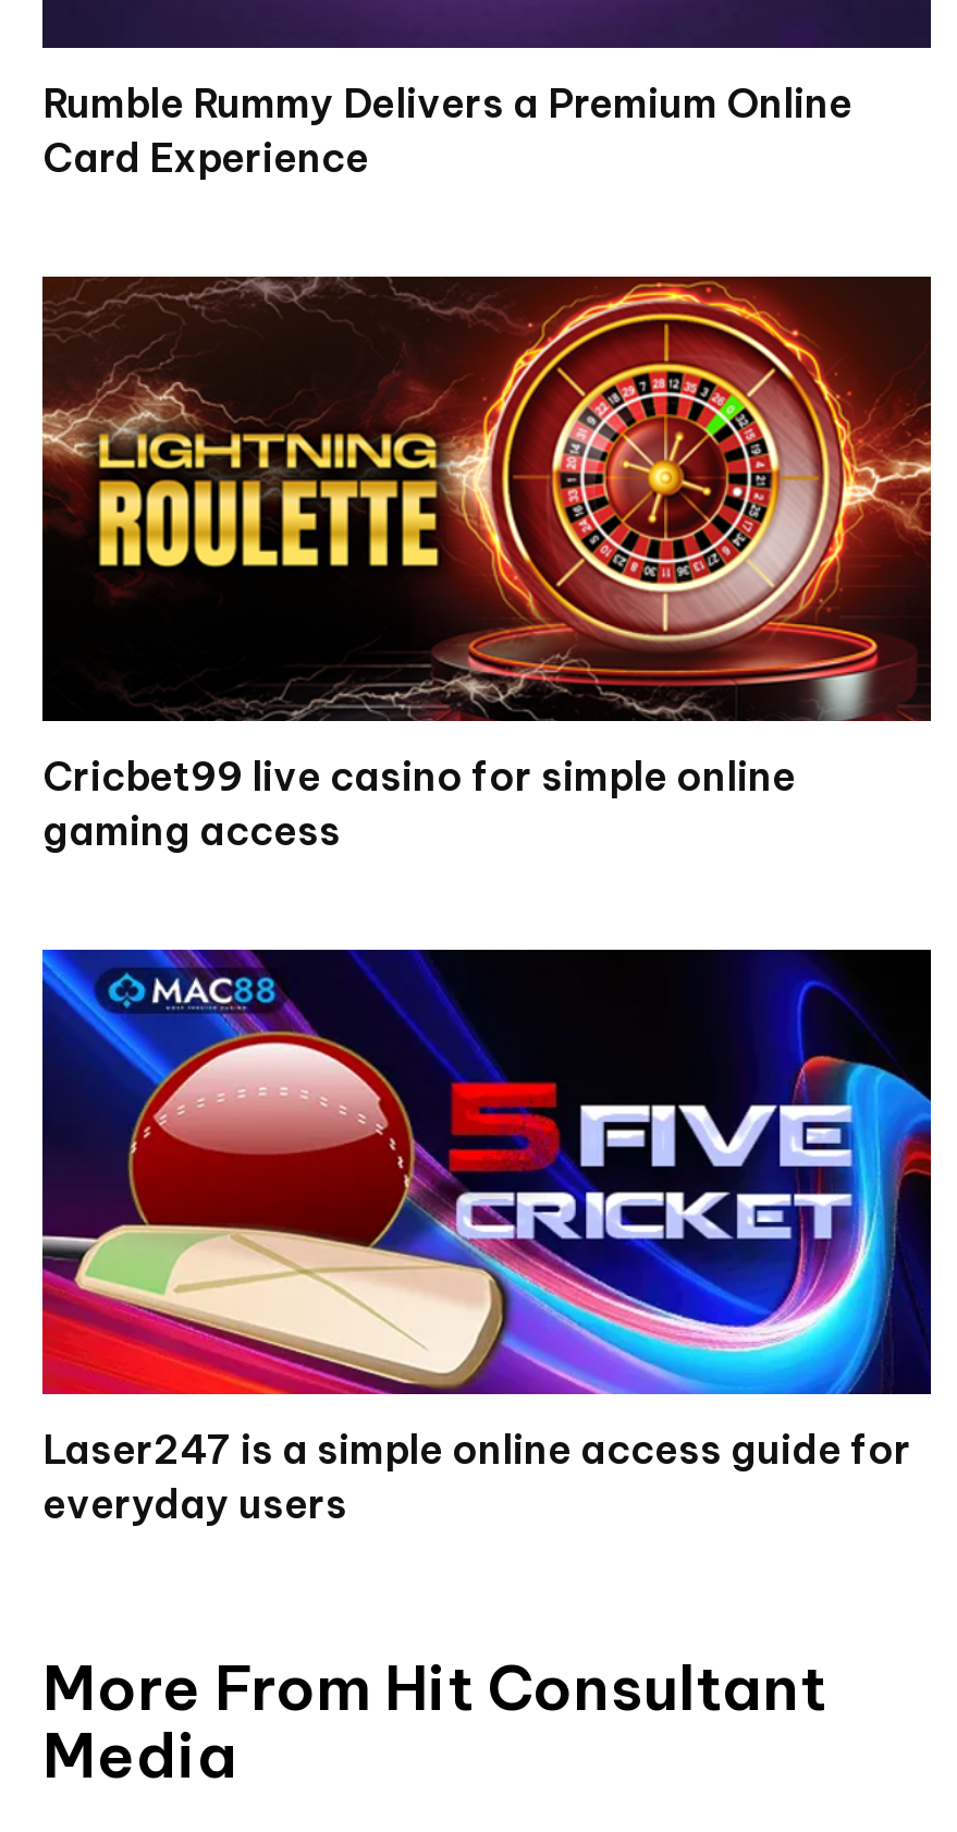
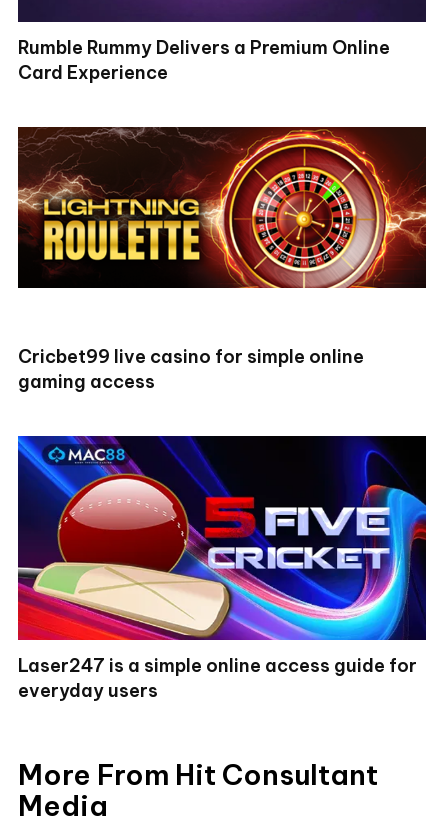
[40,625,933,723] [image] -> none

